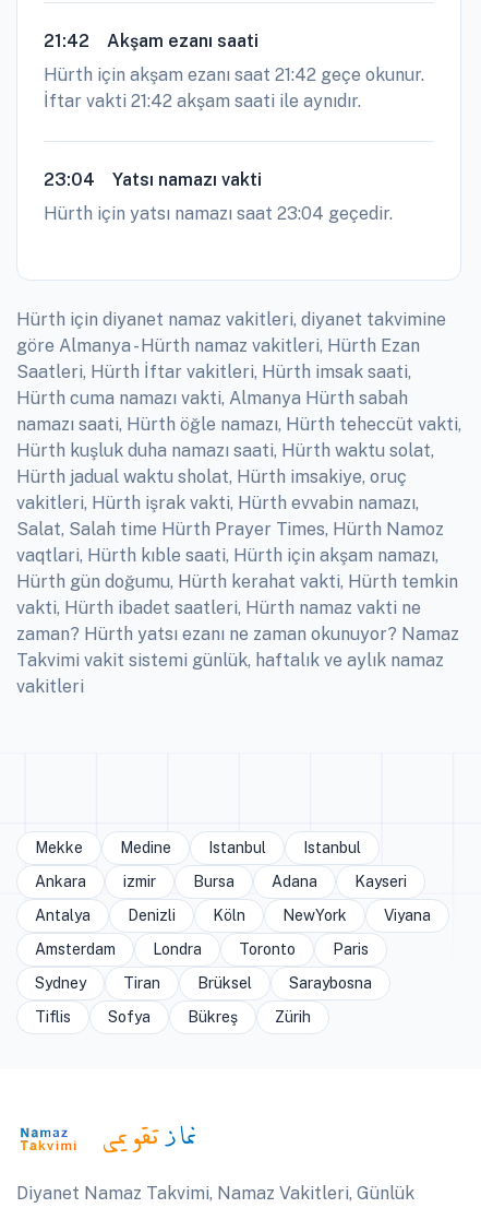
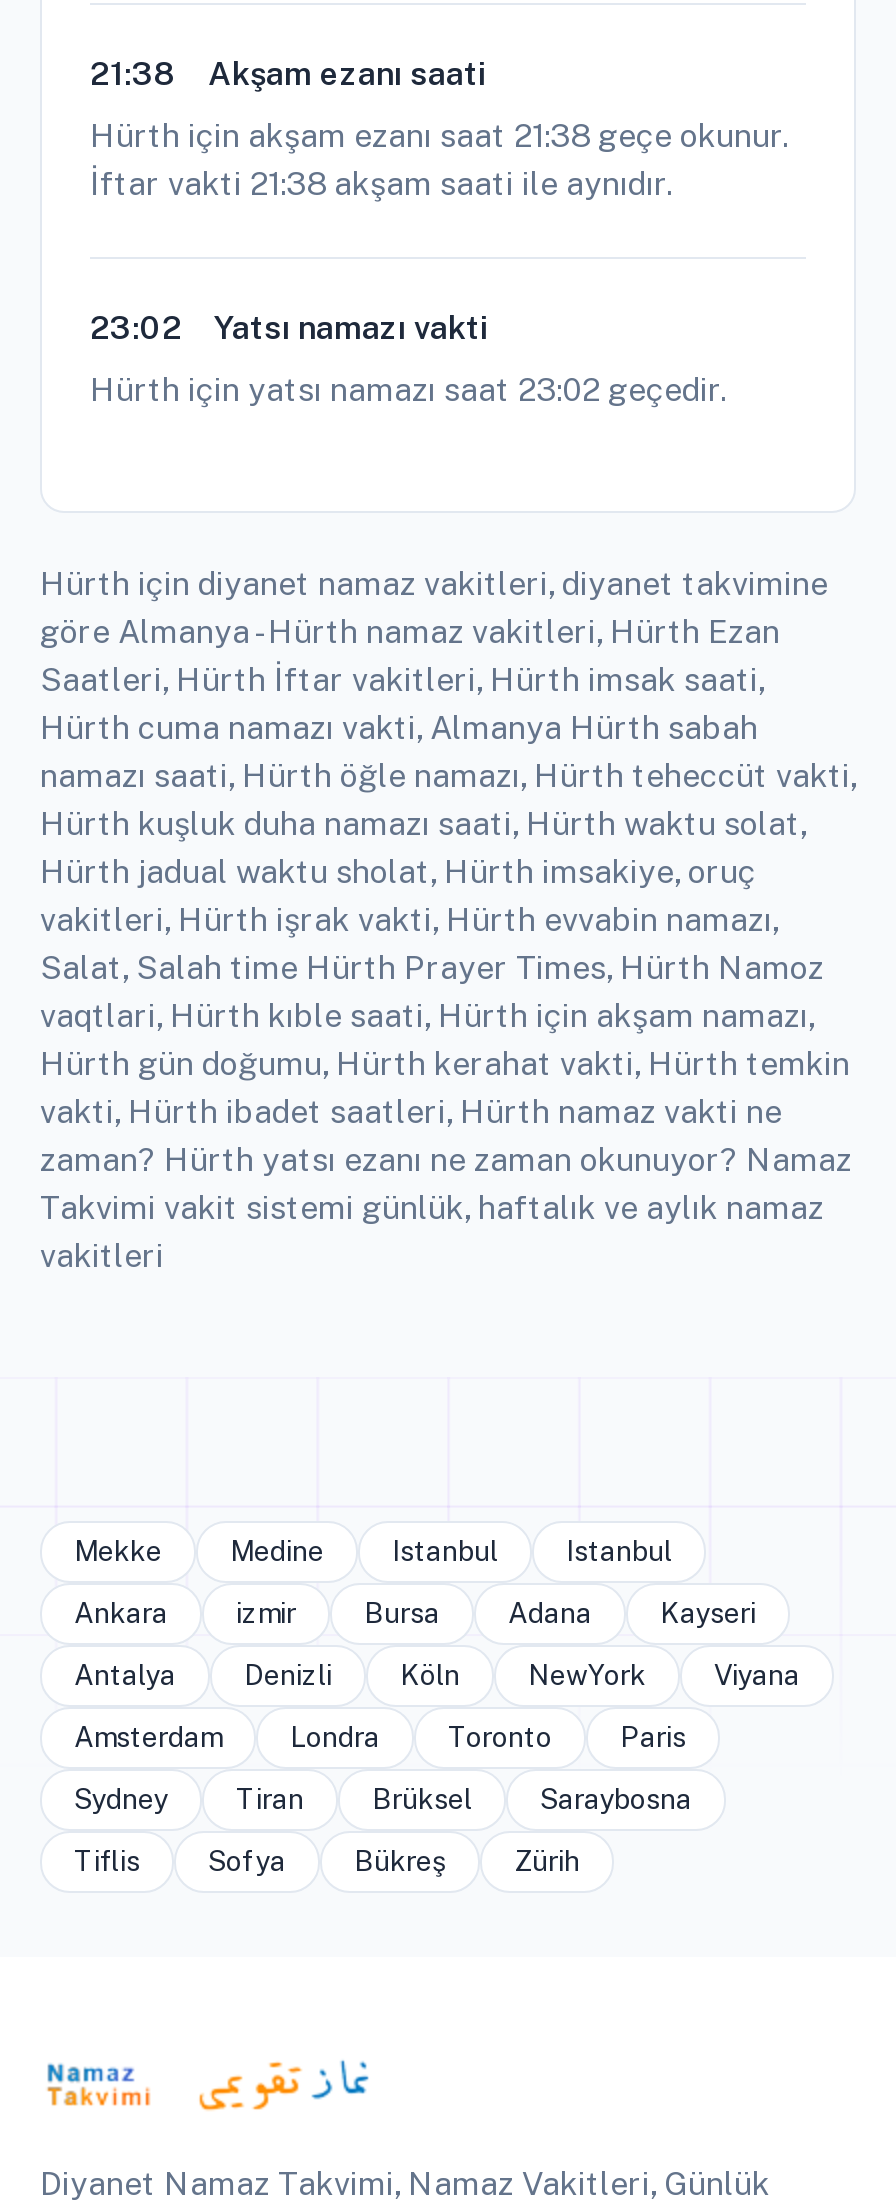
[44,31,258,52] 21:42 Akşam ezanı saati -> [90,55,486,93] 21:38 Akşam ezanı saati
[44,65,424,85] Hürth için akşam ezanı saat 21:42 geçe okunur. -> [90,117,788,155] Hürth için akşam ezanı saat 21:38 geçe okunur.
[44,91,361,112] İftar vakti 21:42 akşam saati ile aynıdır. -> [90,165,672,203] İftar vakti 21:38 akşam saati ile aynıdır.
[44,170,262,190] 23:04 Yatsı namazı vakti -> [90,309,488,347] 23:02 Yatsı namazı vakti
[44,203,393,224] Hürth için yatsı namazı saat 23:04 geçedir. -> [90,371,726,409] Hürth için yatsı namazı saat 23:02 geçedir.

